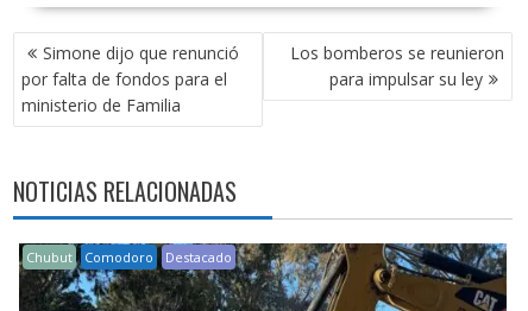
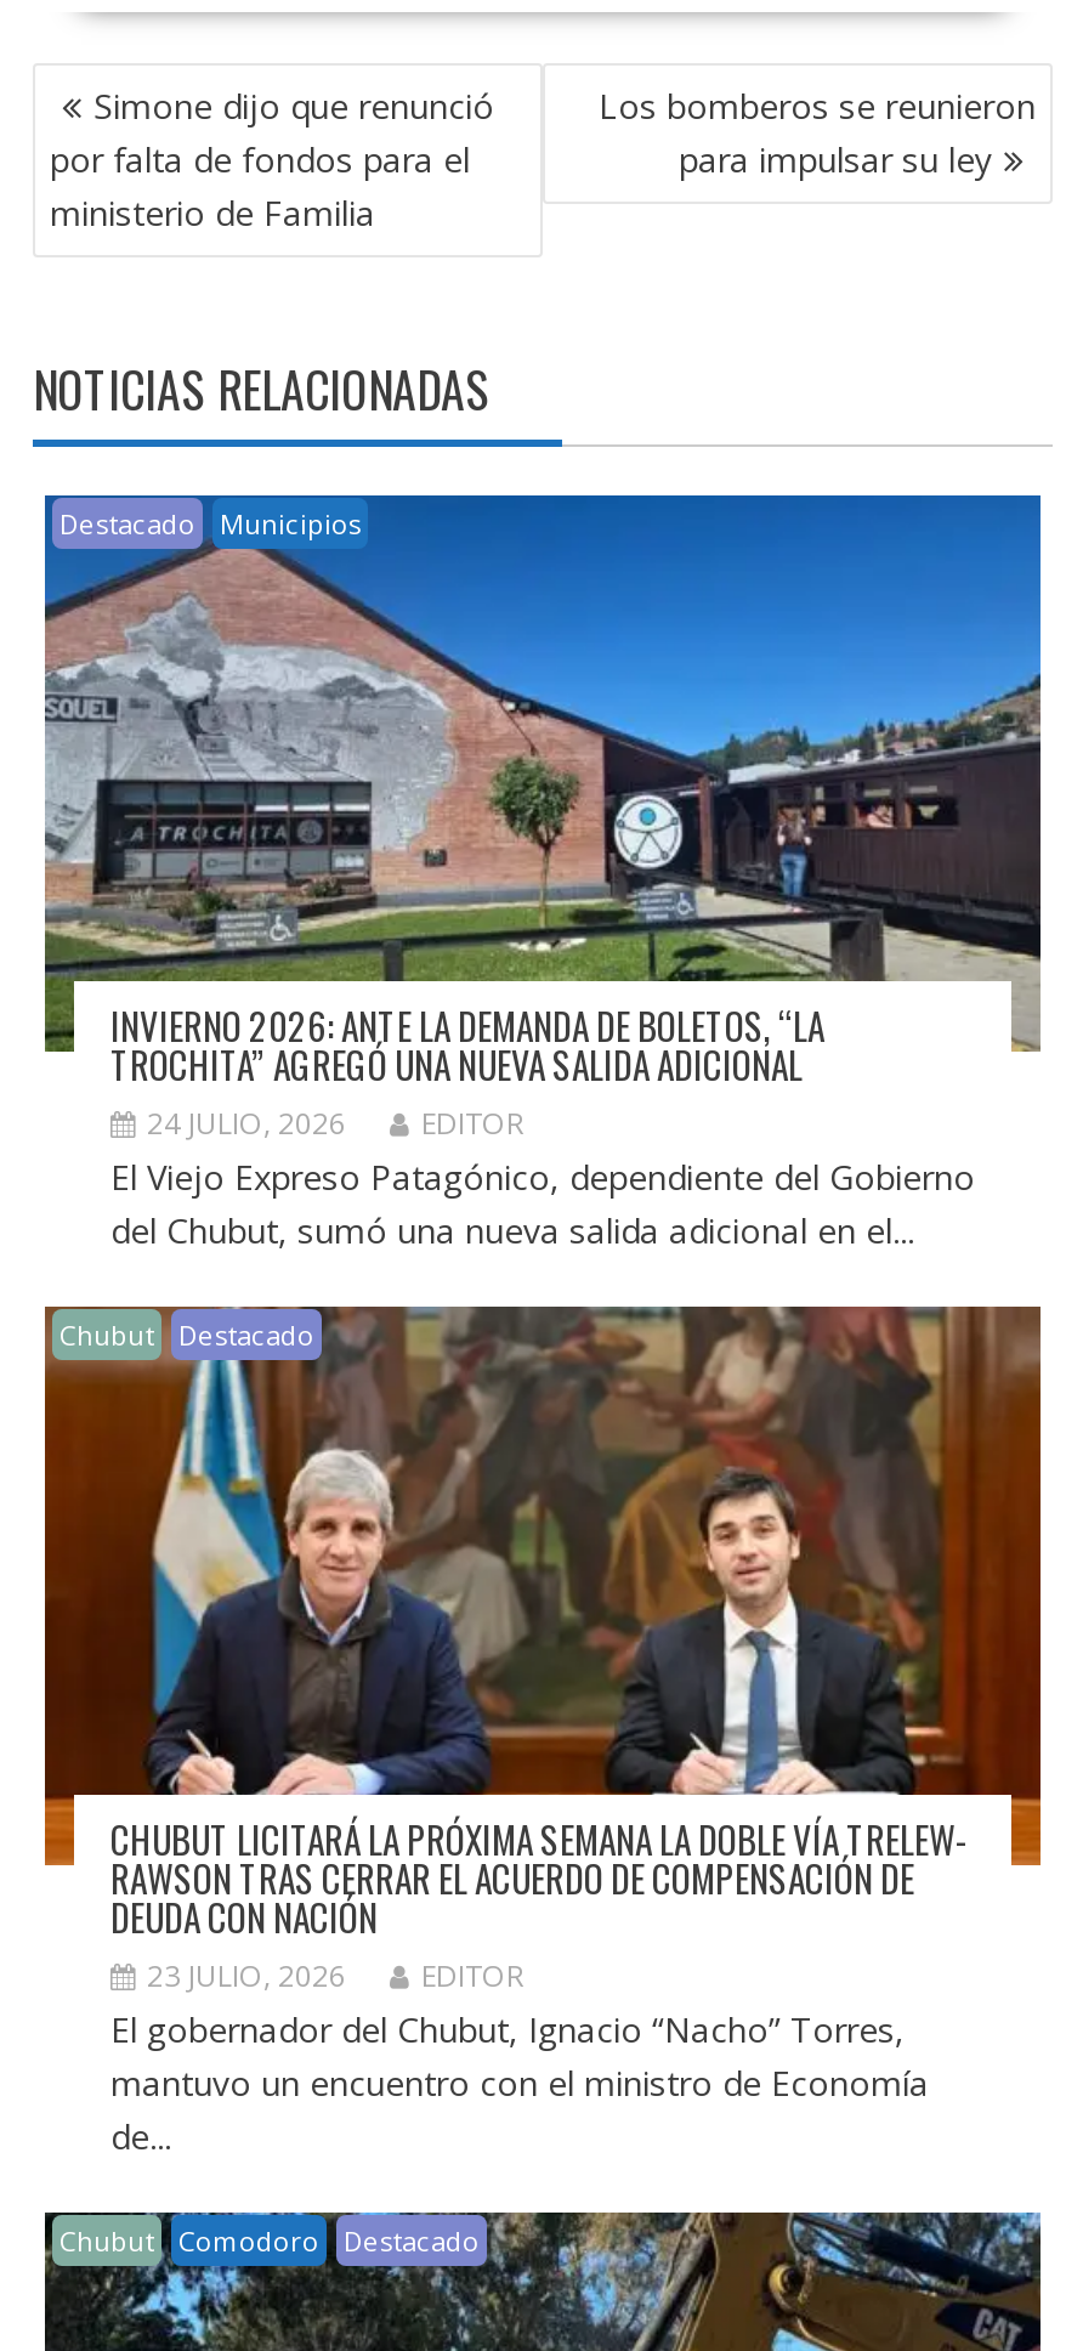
none -> [42,492,1043,1053] [image] | Destacado | Municipios
none -> [42,999,1043,1883] [image] | INVIERNO 2026: ANTE LA DEMANDA DE BOLETOS, “LA | TROCHITA” AGREGÓ UNA NUEVA SALIDA ADICIONAL | 24 JULIO, 2026 | EDITOR | El Viejo Expreso Patagónico, dependiente del Gobierno | del Chubut, sumó una nueva salida adicional en el... | Chubut | Destacado
none -> [110,1812,968,2159] CHUBUT LICITARÁ LA PRÓXIMA SEMANA LA DOBLE VÍA TRELEW- | RAWSON TRAS CERRAR EL ACUERDO DE COMPENSACIÓN DE | DEUDA CON NACIÓN | 23 JULIO, 2026 | EDITOR | El gobernador del Chubut, Ignacio “Nacho” Torres, | mantuvo un encuentro con el ministro de Economía | de...

